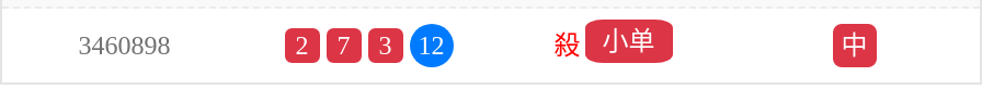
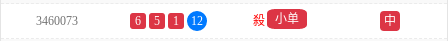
[78,30,171,61] 3460898 -> [36,14,78,28] 3460073
[295,30,309,61] 2 -> [135,14,141,28] 6
[337,30,350,61] 7 -> [154,14,160,28] 5
[379,30,392,61] 3 -> [173,14,179,28] 1

